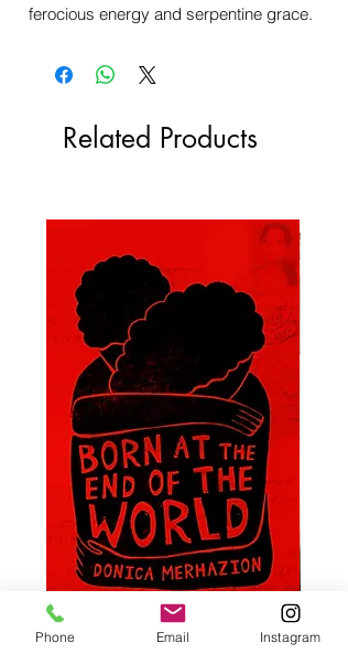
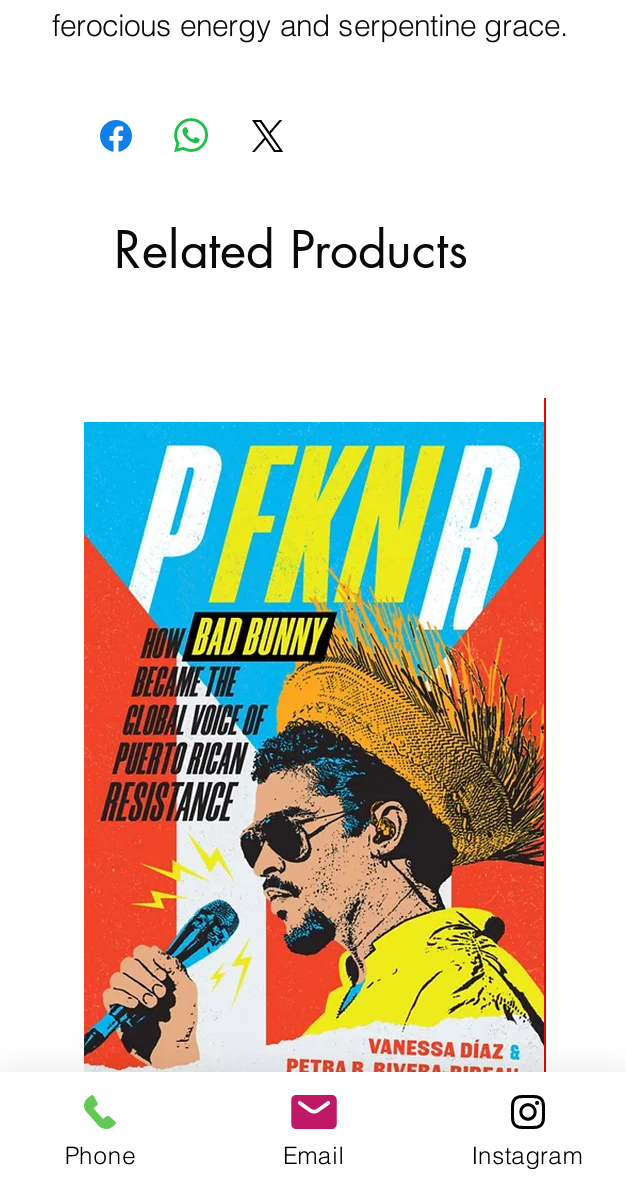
[45,218,302,592] [image] -> [82,398,548,1074] [image]

